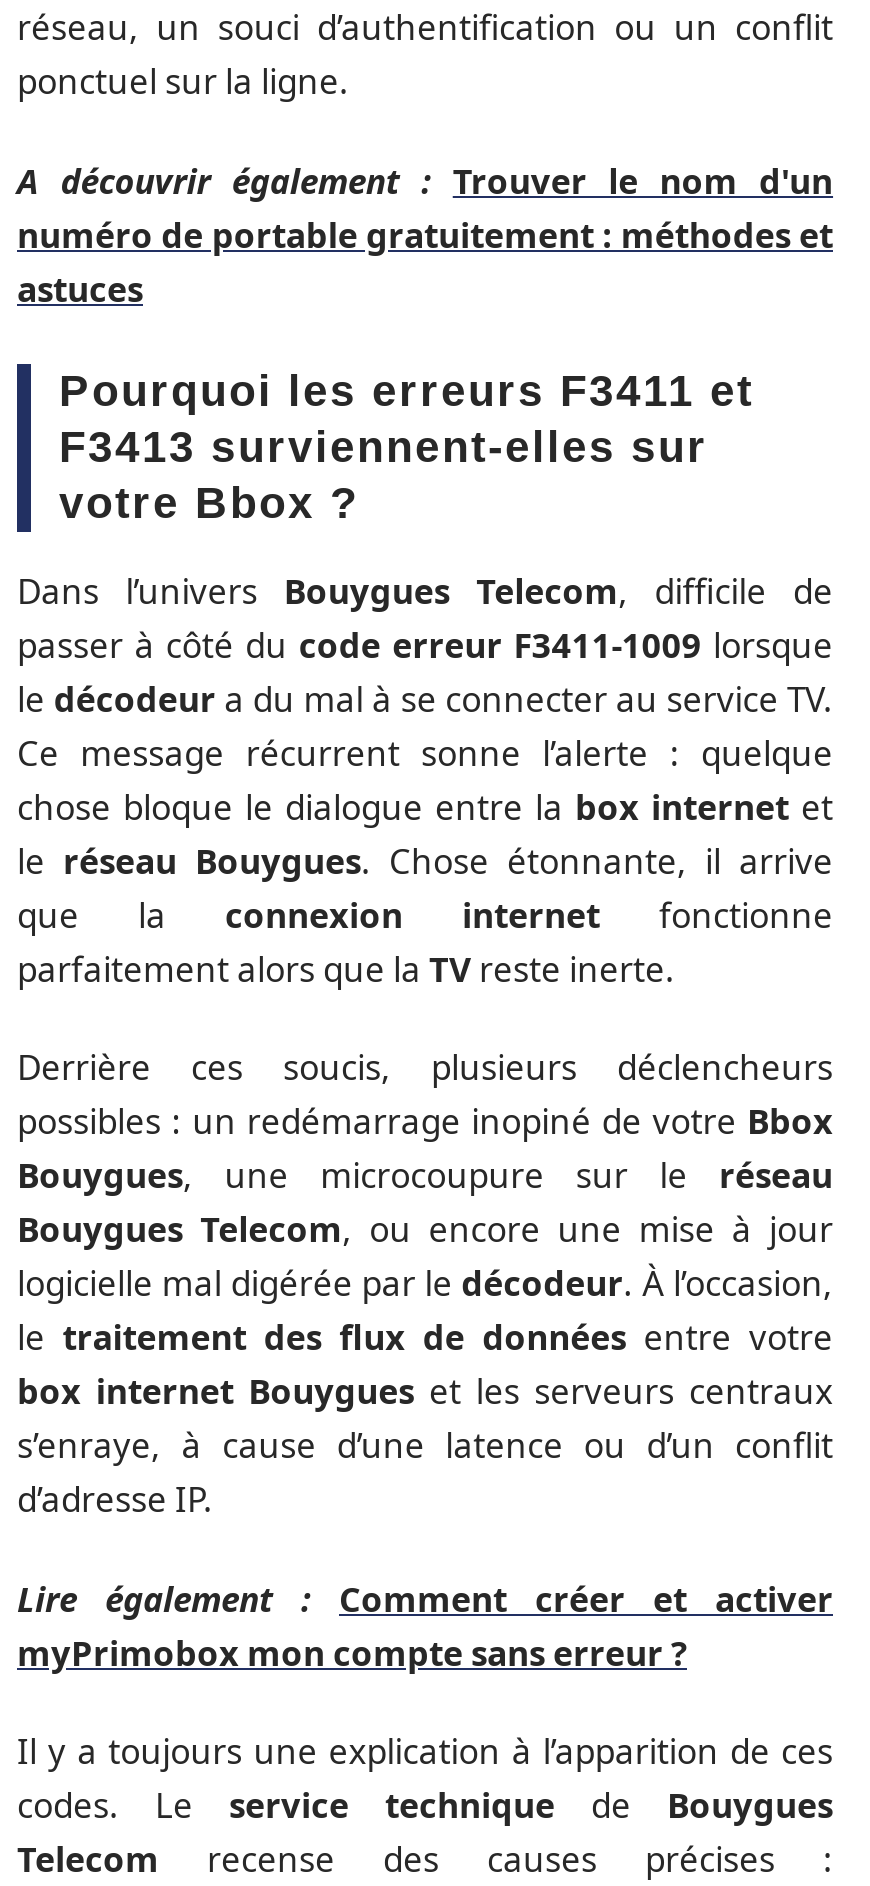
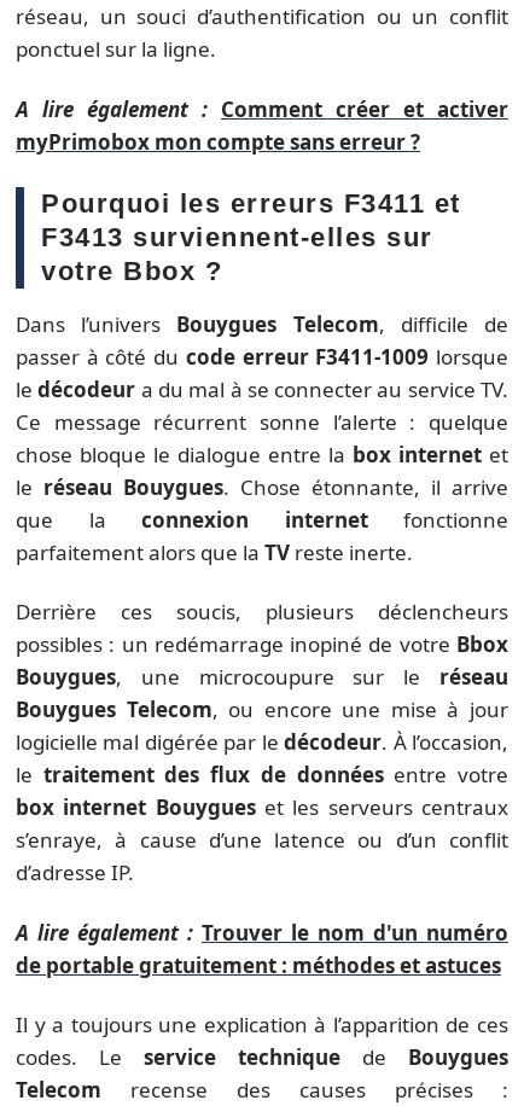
[17,157,833,311] A découvrir également : Trouver le nom d'un | numéro de portable gratuitement : méthodes et | astuces -> [16,95,508,123] A lire également : Comment créer et activer
[17,1575,833,1621] Lire également : | Comment créer et activer -> [16,918,508,979] A lire également : Trouver le nom d'un numéro | de portable gratuitement : méthodes et astuces
moved [17,1629,687,1675] -> [16,127,420,155]: myPrimobox mon compte sans erreur ?

